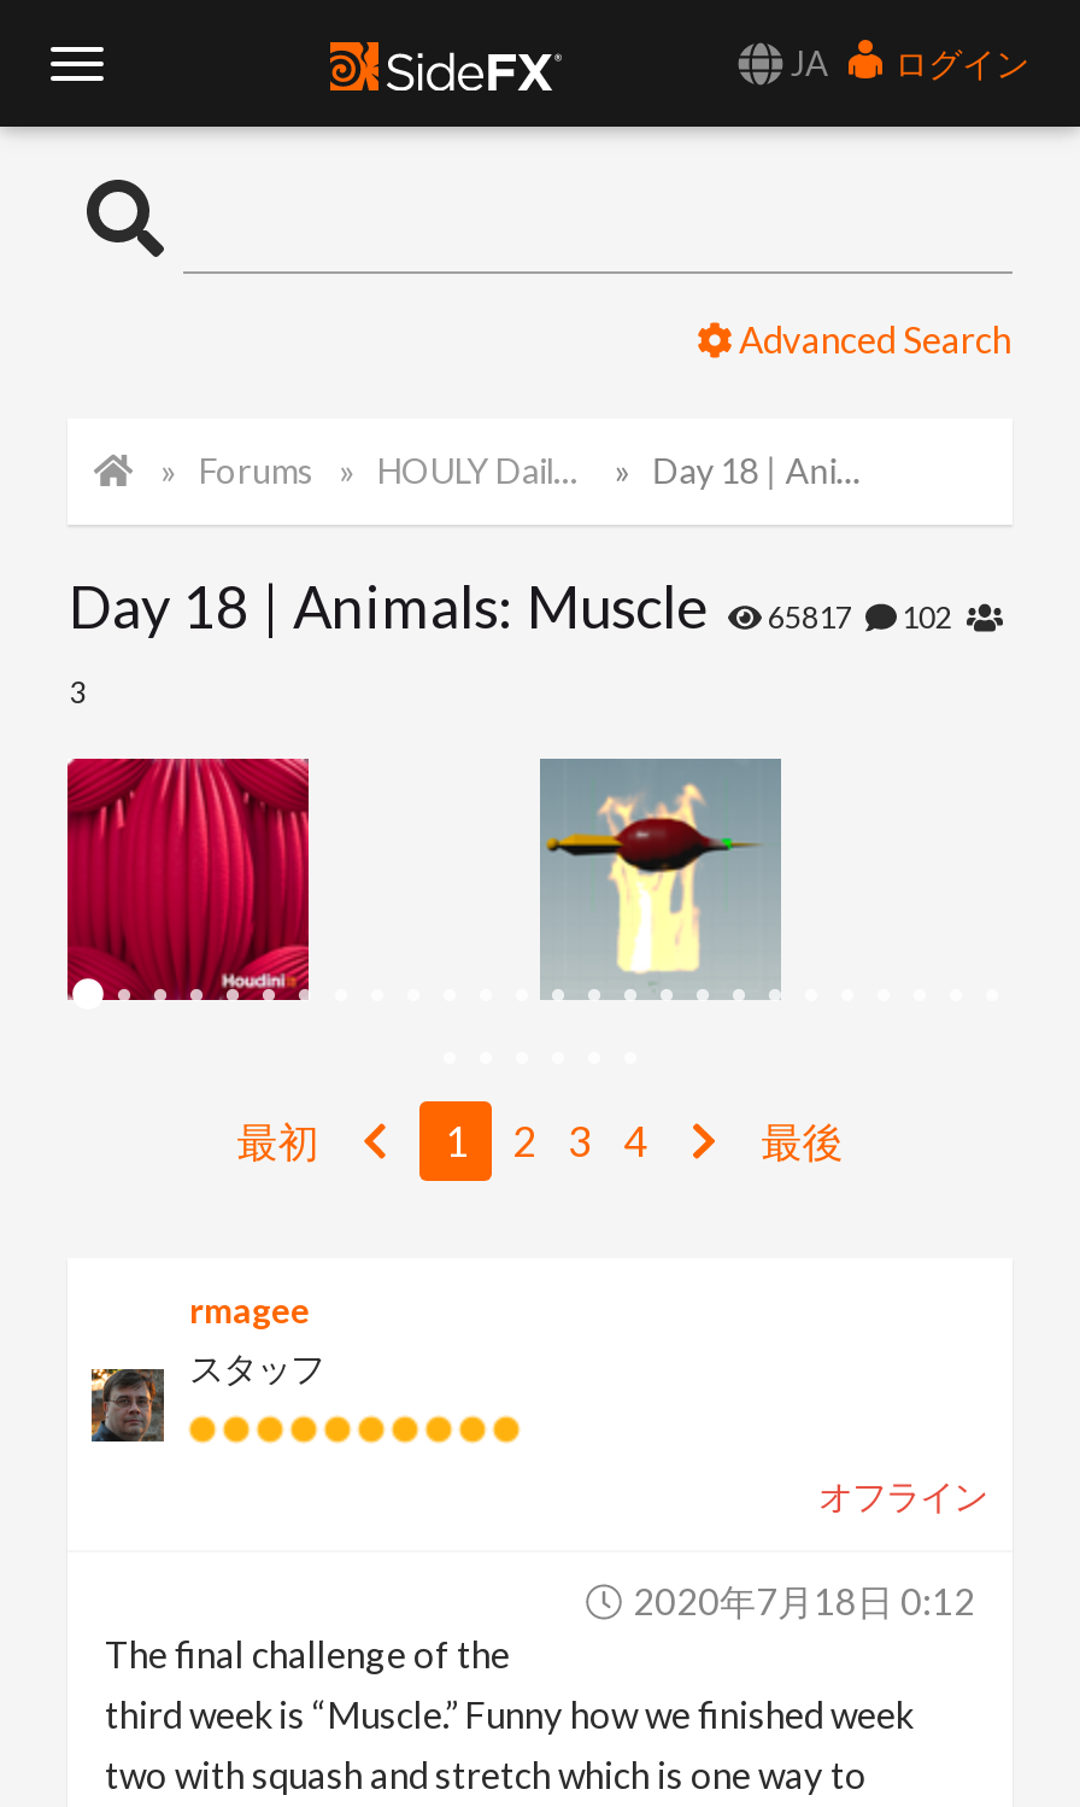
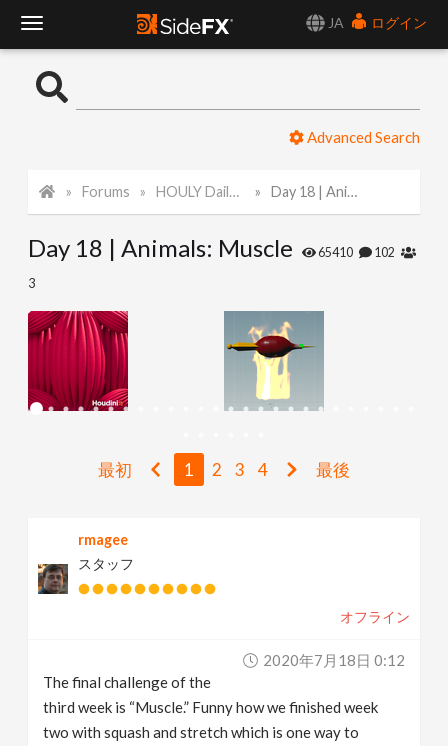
[763,600,866,636] 65817 -> [316,245,359,260] 65410

